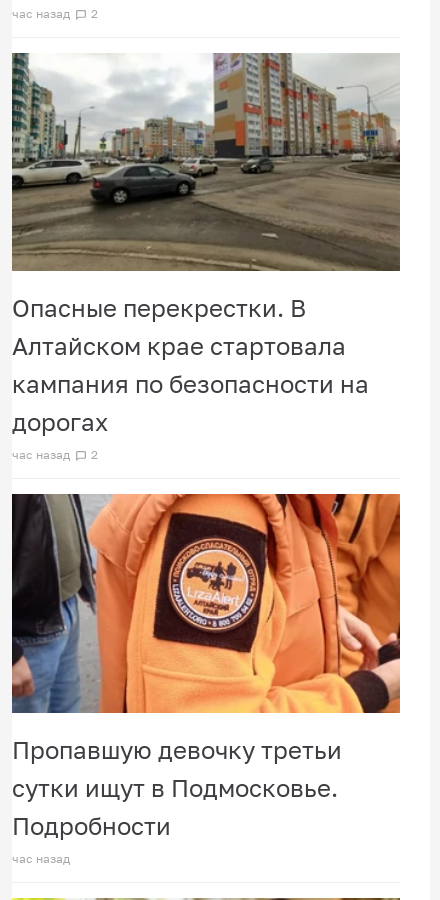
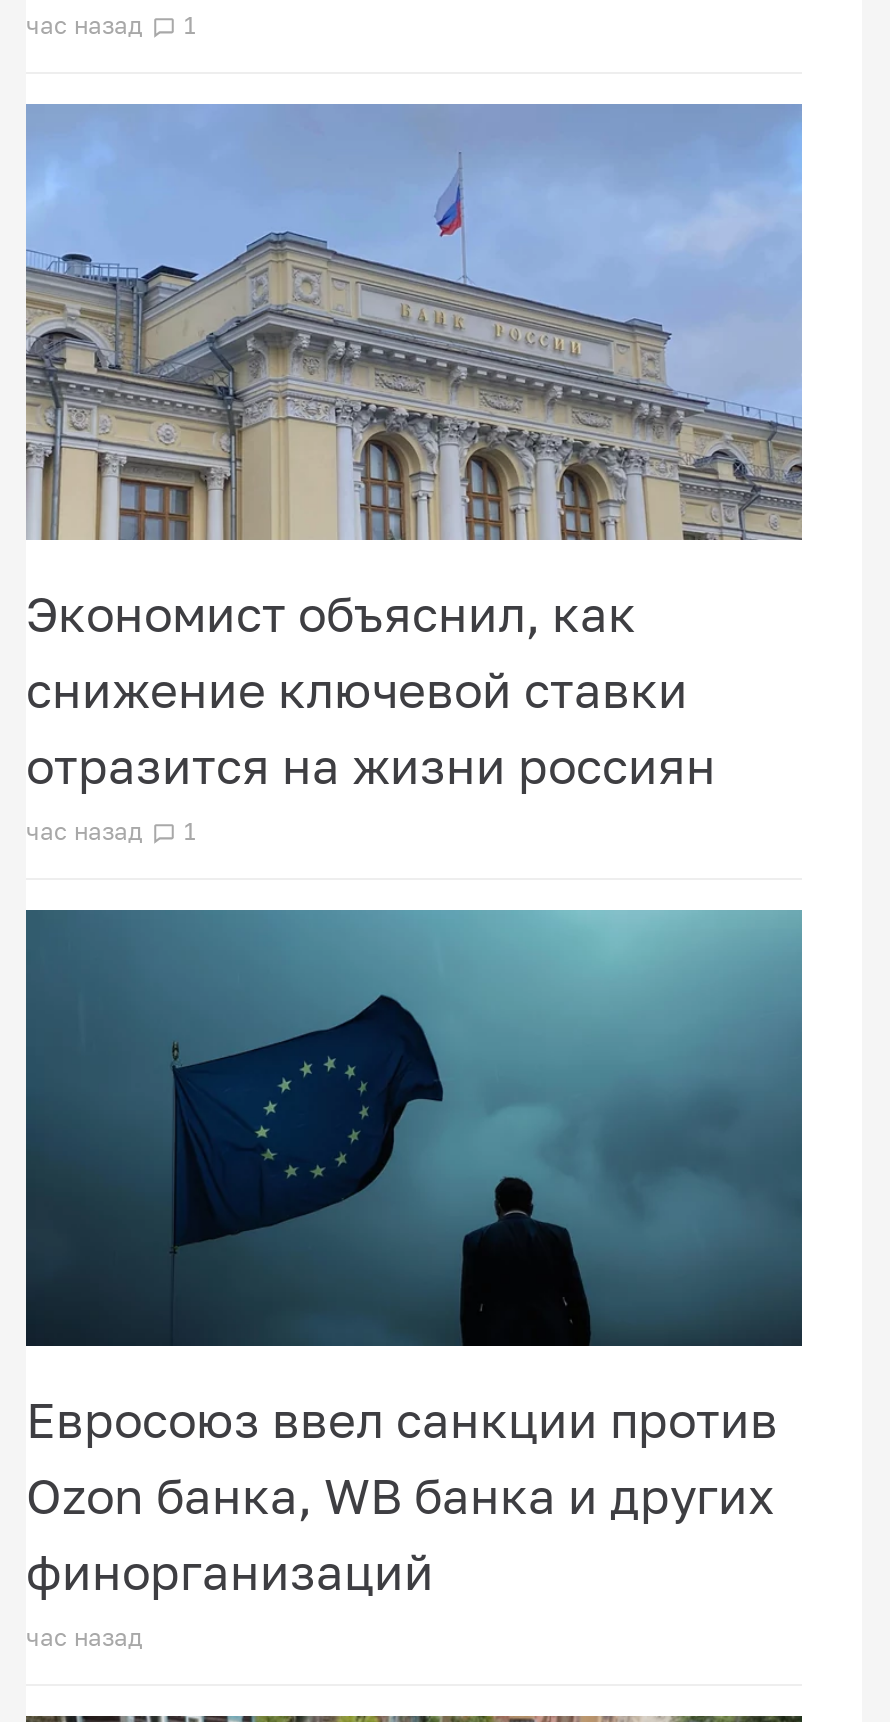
[12,6,98,21] час назад 2 -> [26,10,196,40] час назад 1
[11,52,401,436] [image] | Опасные перекрестки. В | Алтайском крае стартовала | кампания по безопасности на | дорогах -> [26,102,802,795] [image] | Экономист объяснил, как | снижение ключевой ставки | отразится на жизни россиян
[12,447,98,462] час назад 2 -> [26,817,196,847] час назад 1
[11,493,401,840] [image] | Пропавшую девочку третьи | сутки ищут в Подмосковье. | Подробности -> [24,908,804,1601] [image] | Евросоюз ввел санкции против | Ozon банка, WB банка и других | финорганизаций

